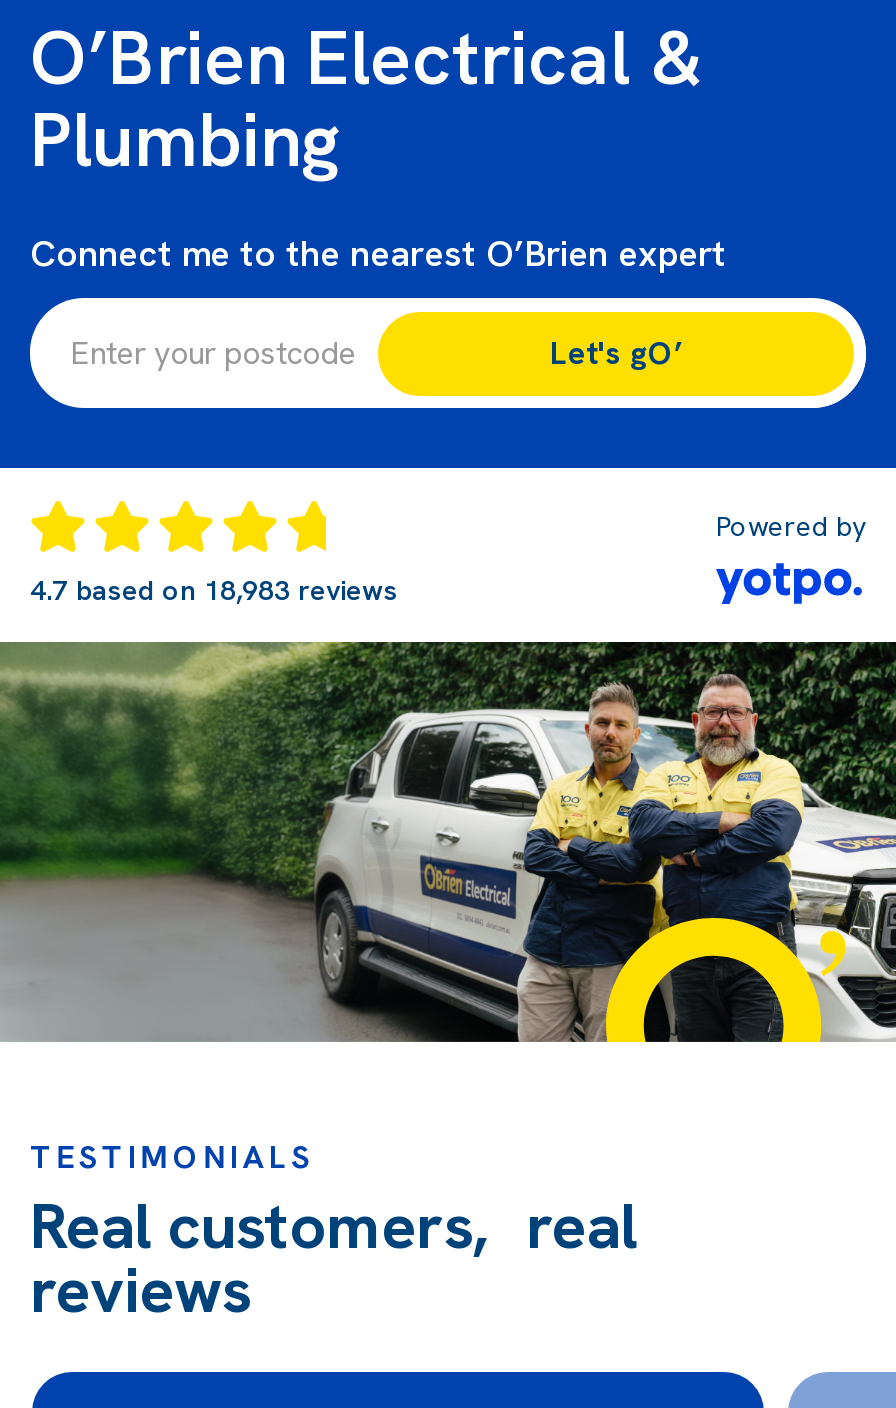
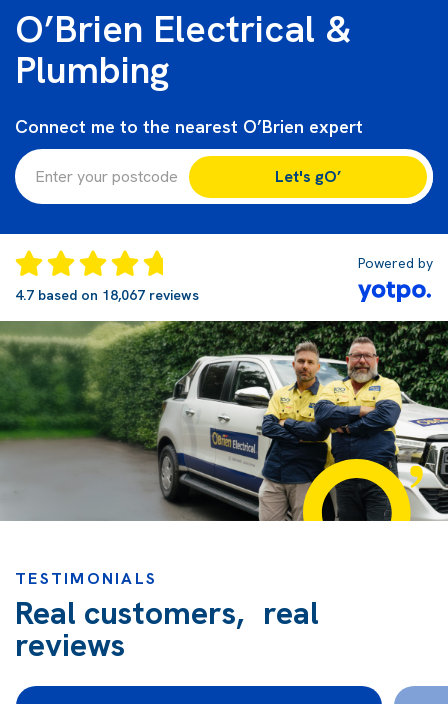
[30,572,398,608] 4.7 based on 18,983 reviews -> [15,286,199,304] 4.7 based on 18,067 reviews

